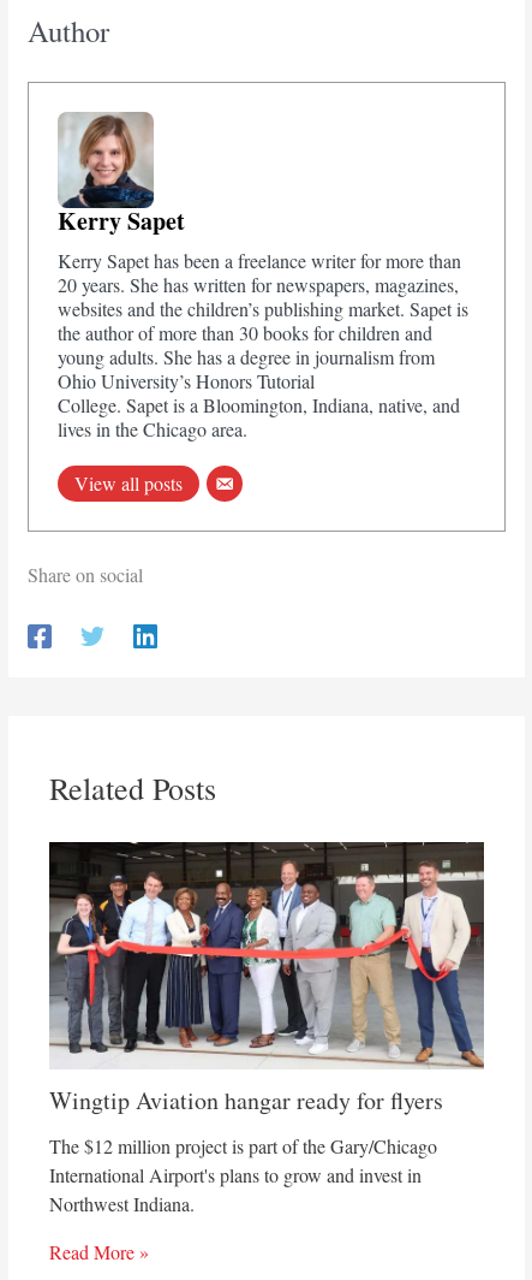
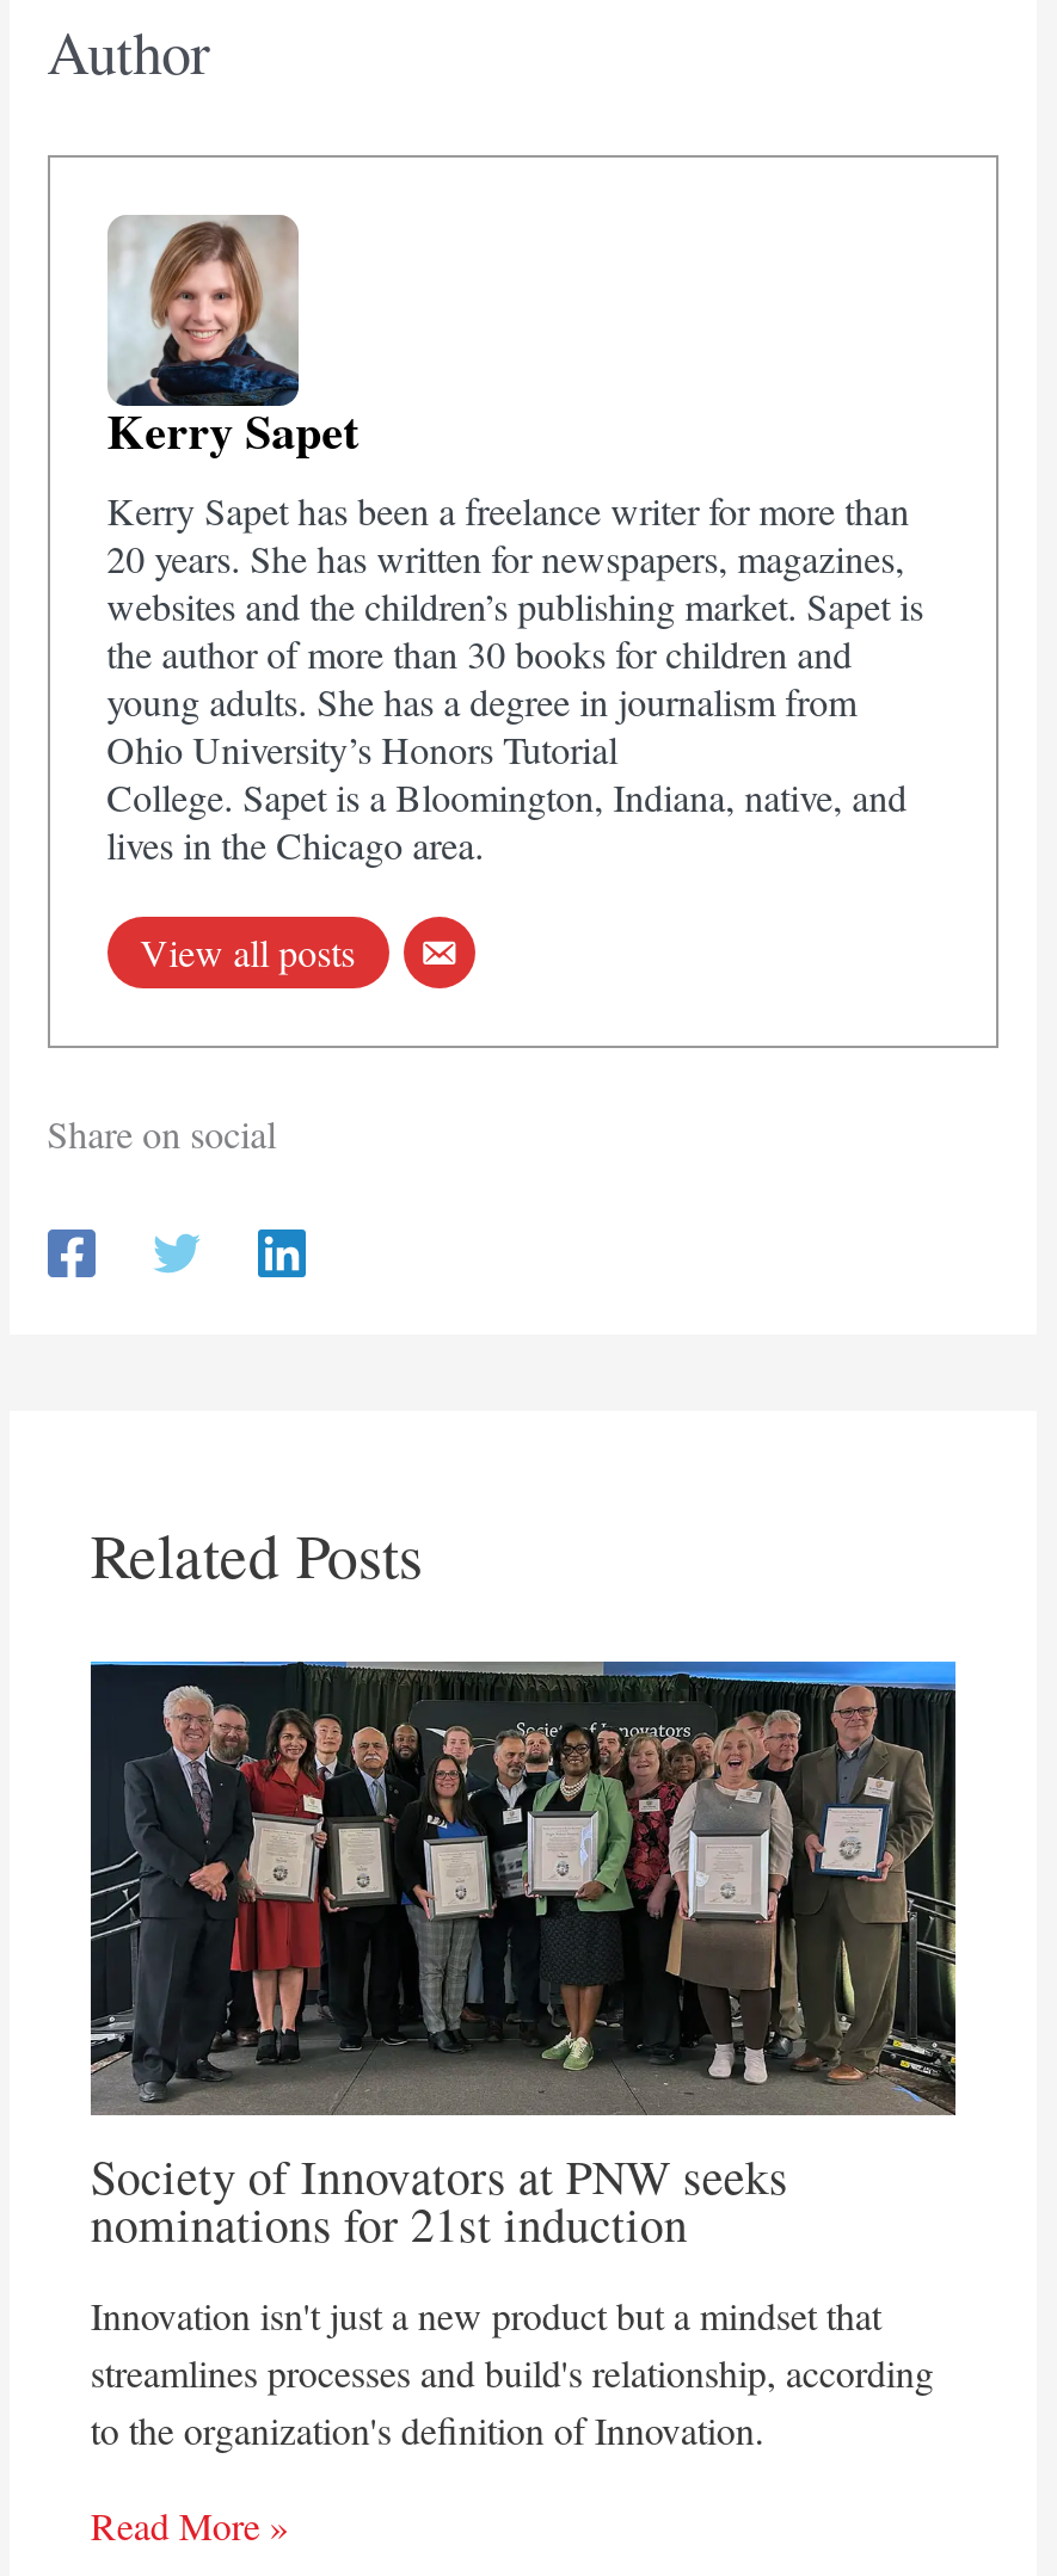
[49,841,485,1117] [image] | Wingtip Aviation hangar ready for flyers -> [91,1659,958,2255] [image] | Society of Innovators at PNW seeks | nominations for 21st induction
[49,1134,437,1217] The $12 million project is part of the Gary/Chicago | International Airport's plans to grow and invest in | Northwest Indiana. -> [91,2288,934,2453] Innovation isn't just a new product but a mindset that | streamlines processes and build's relationship, according | to the organization's definition of Innovation.

